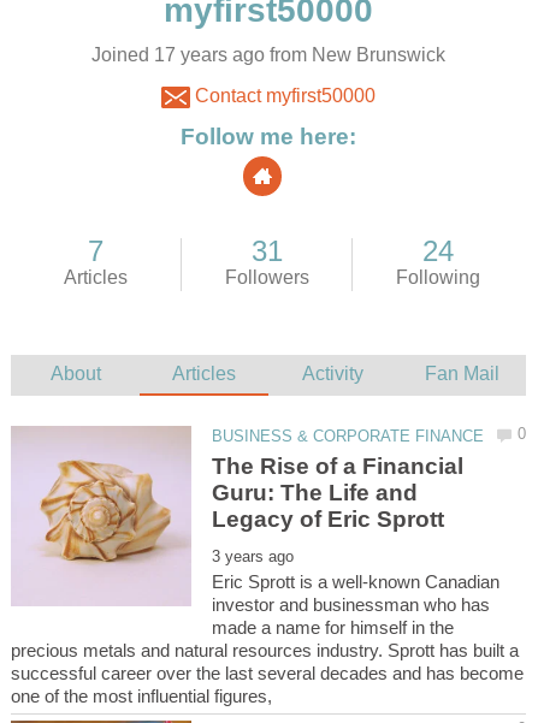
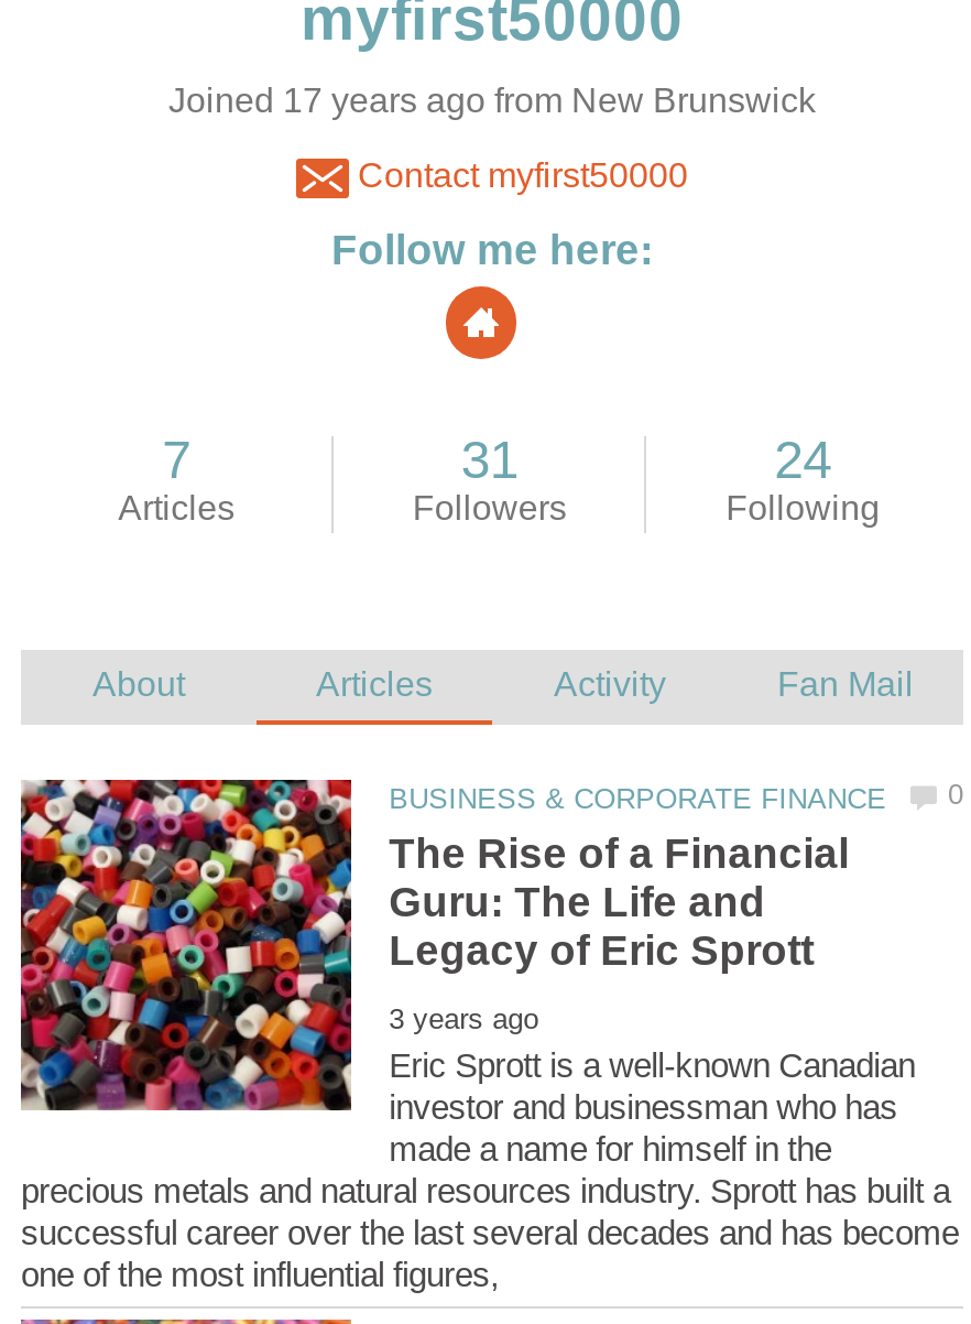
[11,426,191,606] [image] -> [19,778,353,1113] [image]

